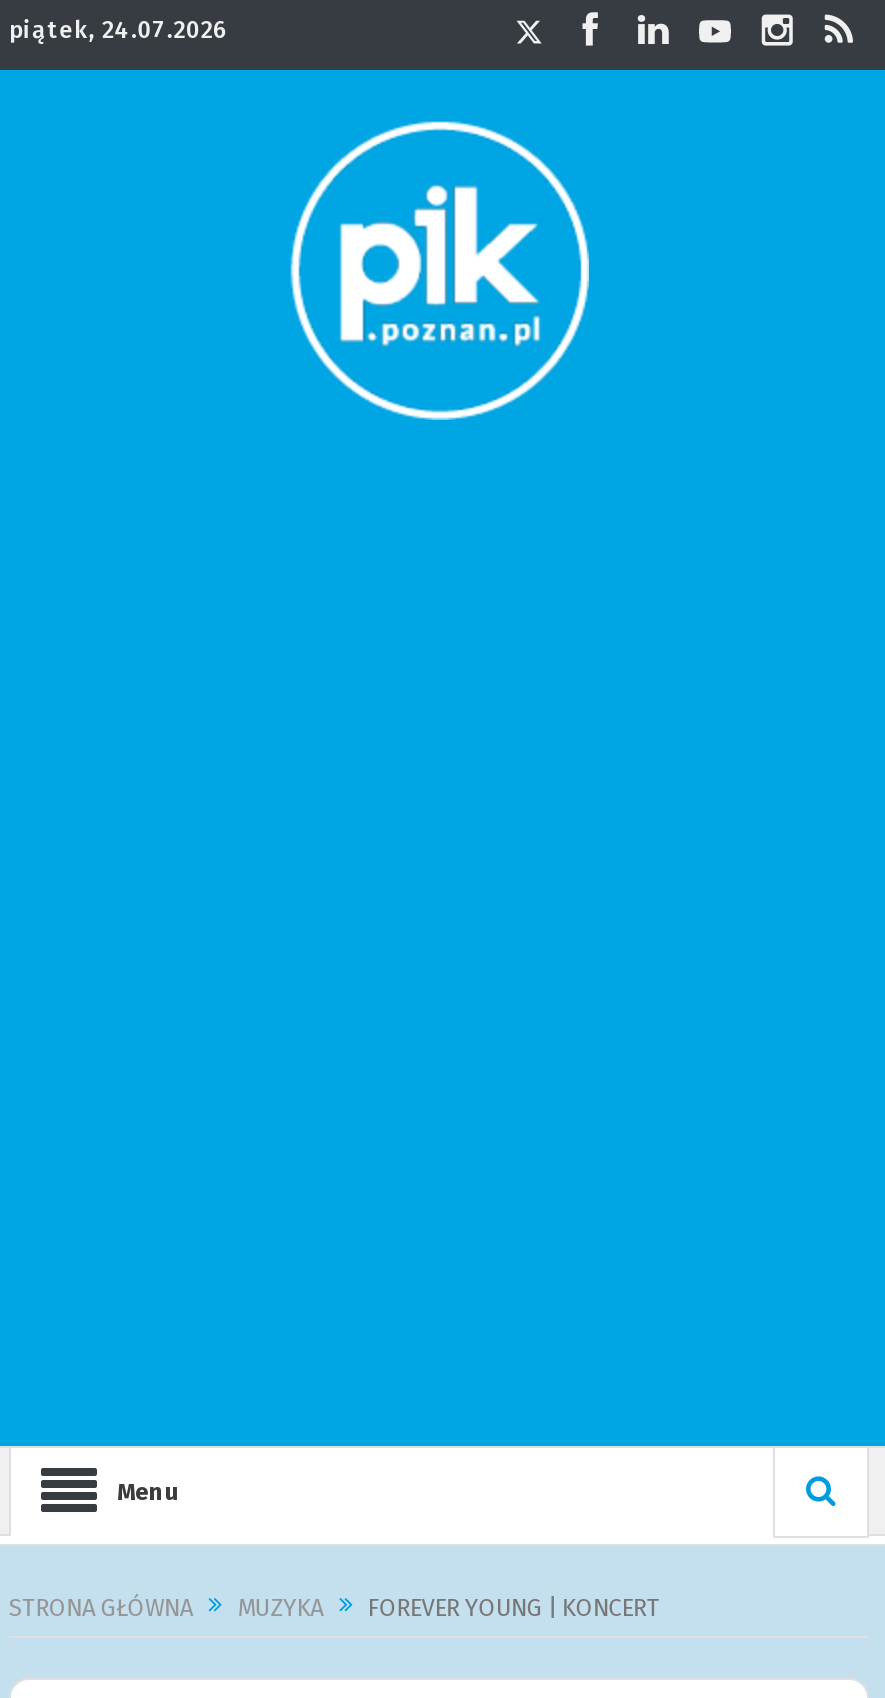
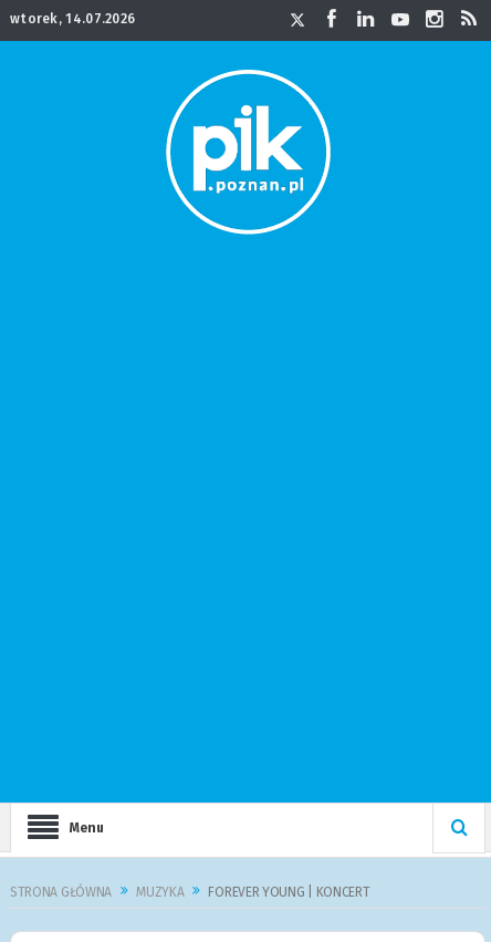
[9,16,228,44] piątek, 24.07.2026 -> [10,11,135,27] wtorek, 14.07.2026

